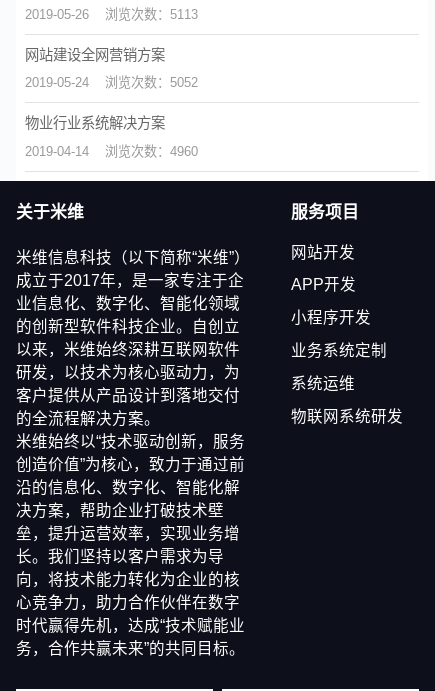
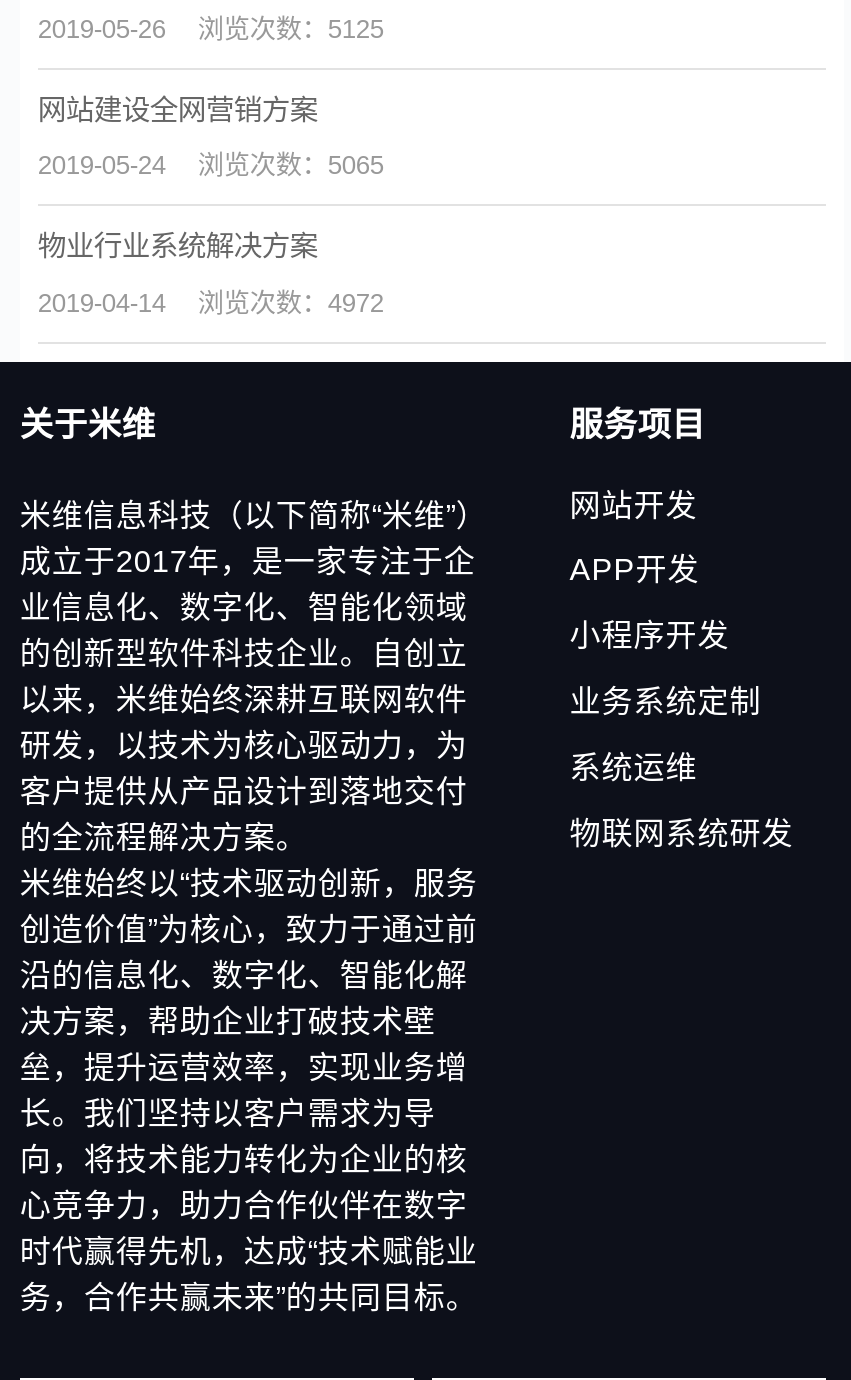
[25,7,198,22] 2019-05-26 浏览次数：5113 -> [38,14,384,44] 2019-05-26 浏览次数：5125
[25,75,198,90] 2019-05-24 浏览次数：5052 -> [38,151,384,181] 2019-05-24 浏览次数：5065
[25,144,198,159] 2019-04-14 浏览次数：4960 -> [38,288,384,318] 2019-04-14 浏览次数：4972

